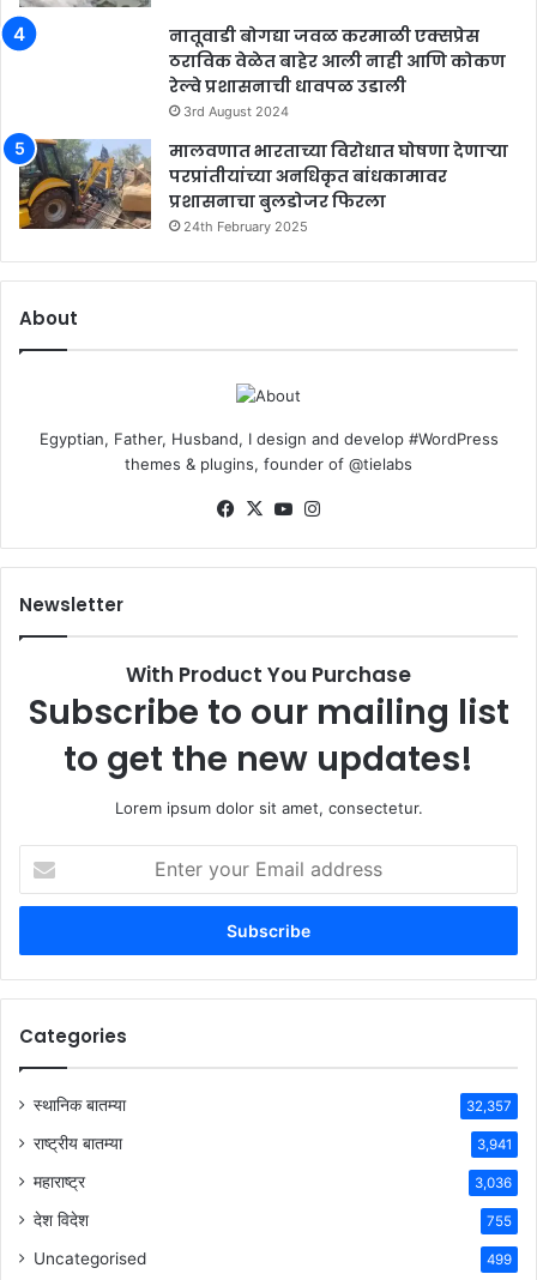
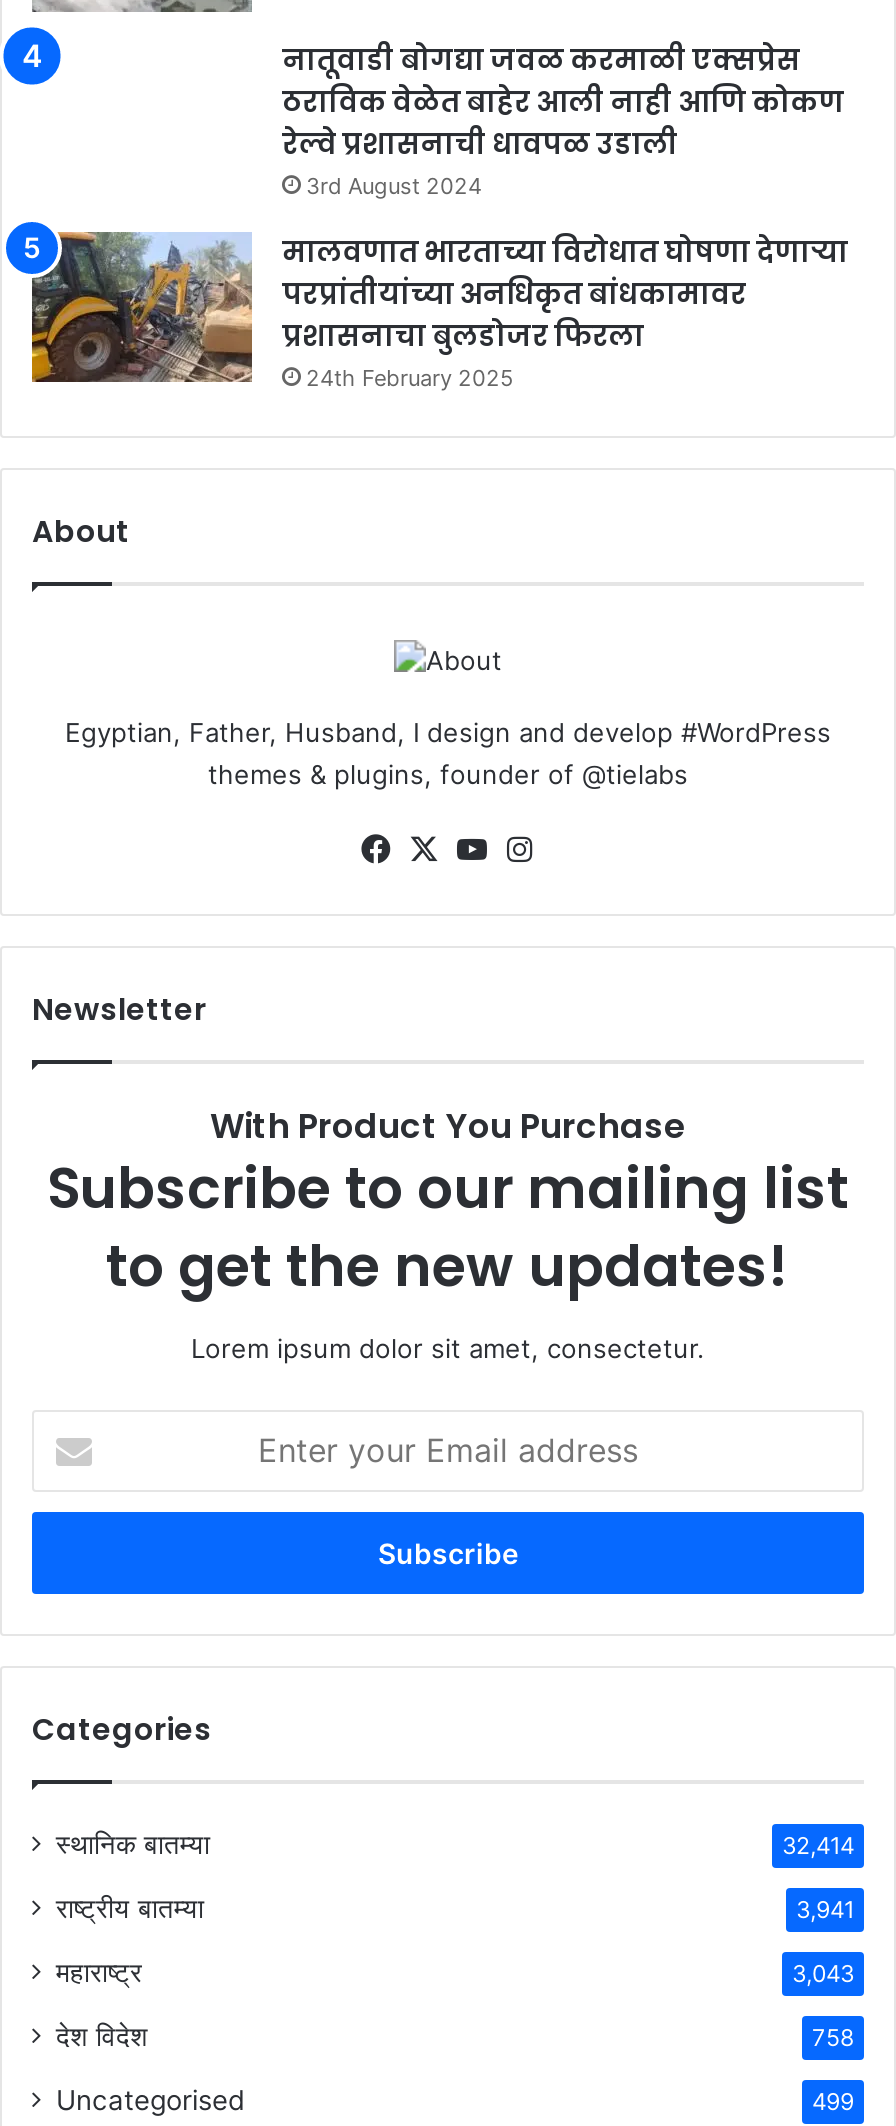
[466,1098,512,1115] 32,357 -> [782,1832,854,1860] 32,414
[475,1175,512,1191] 3,036 -> [792,1960,854,1988] 3,043
[487,1213,512,1230] 755 -> [812,2024,854,2052] 758

